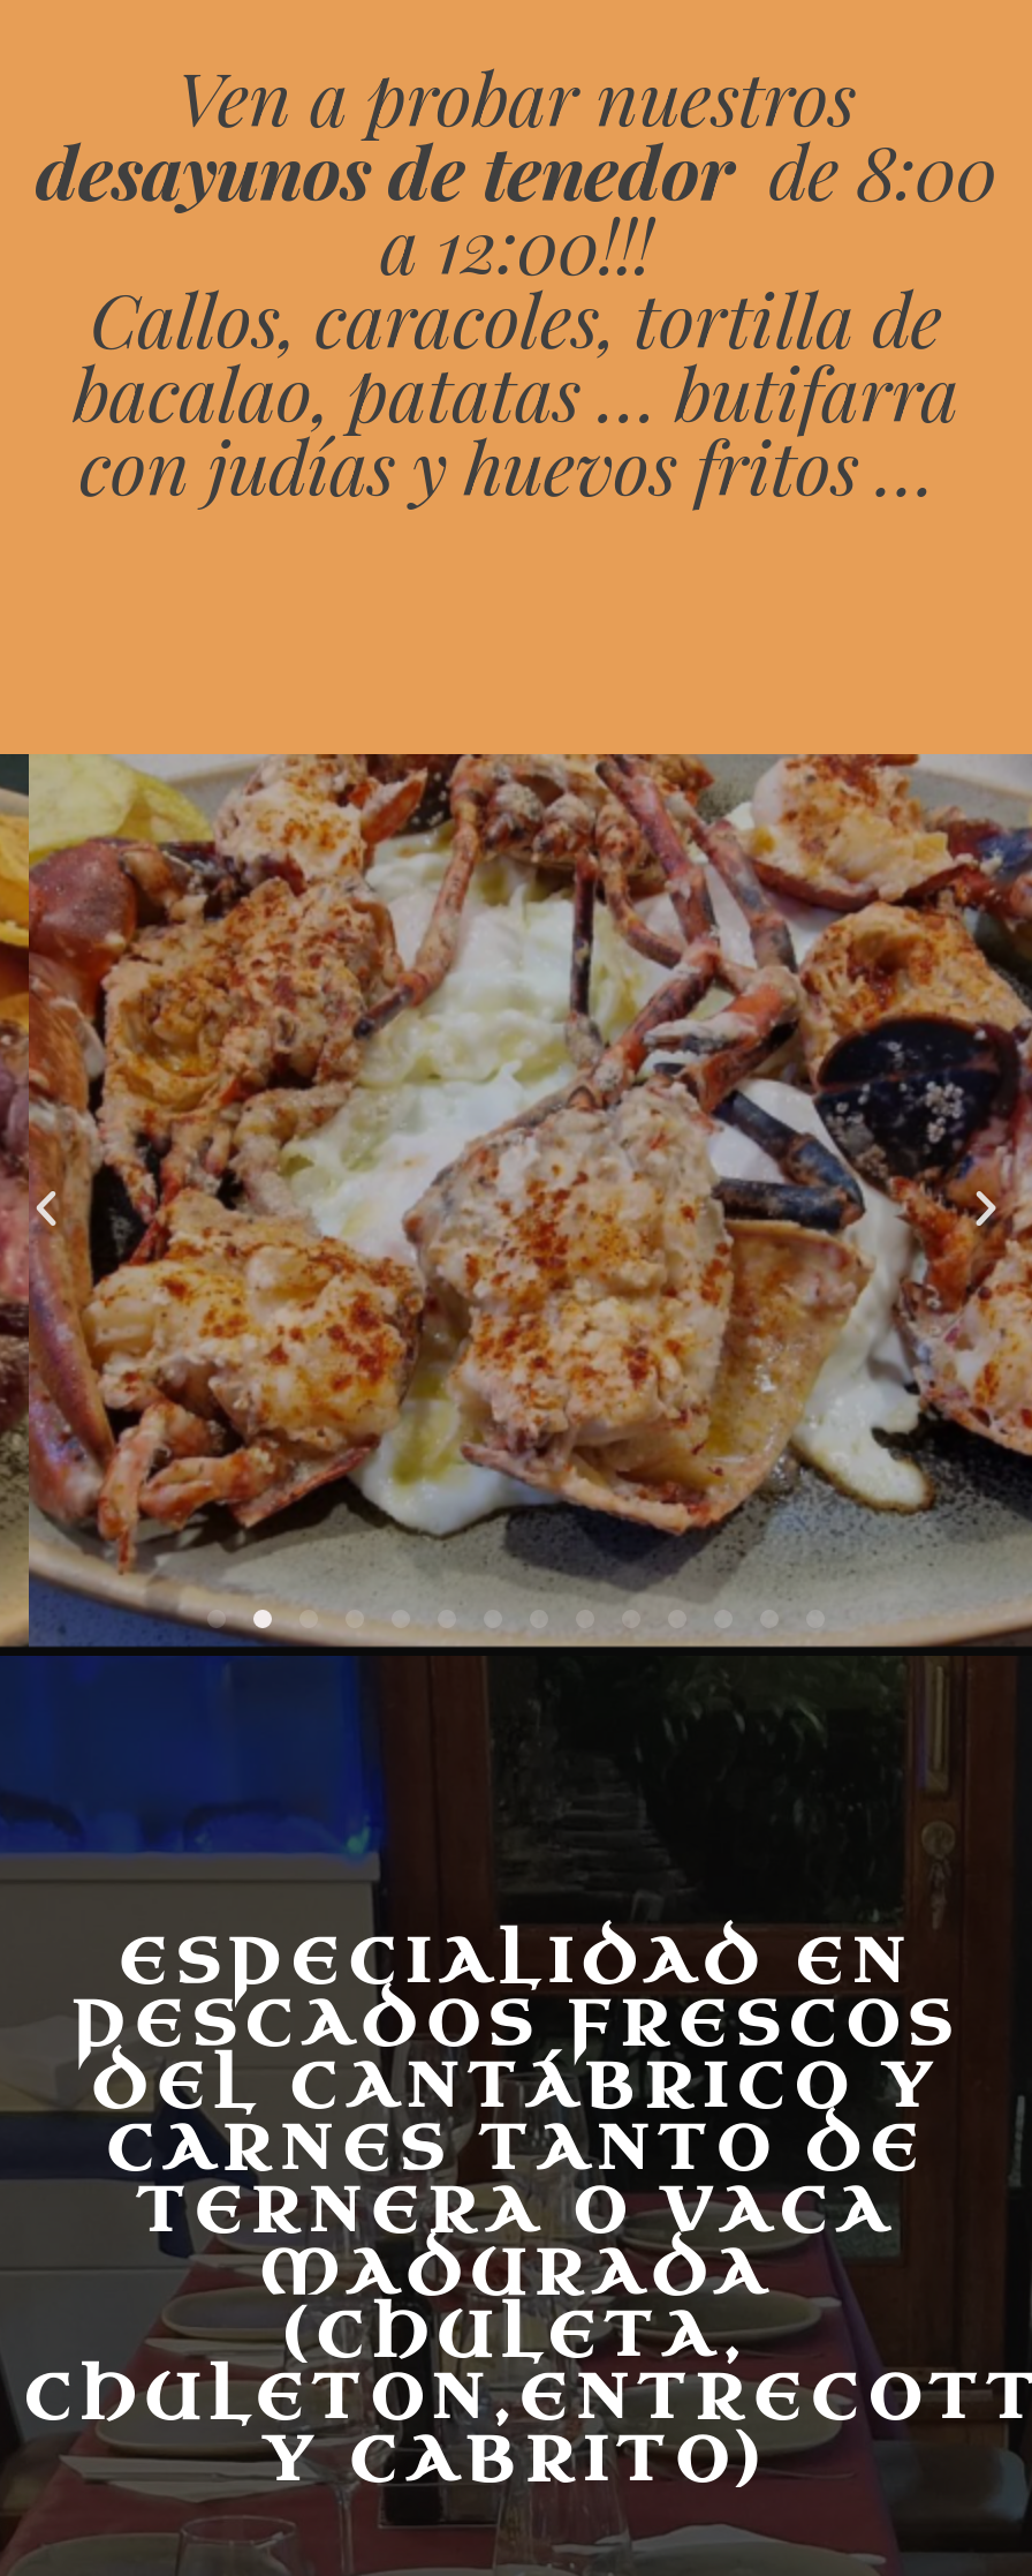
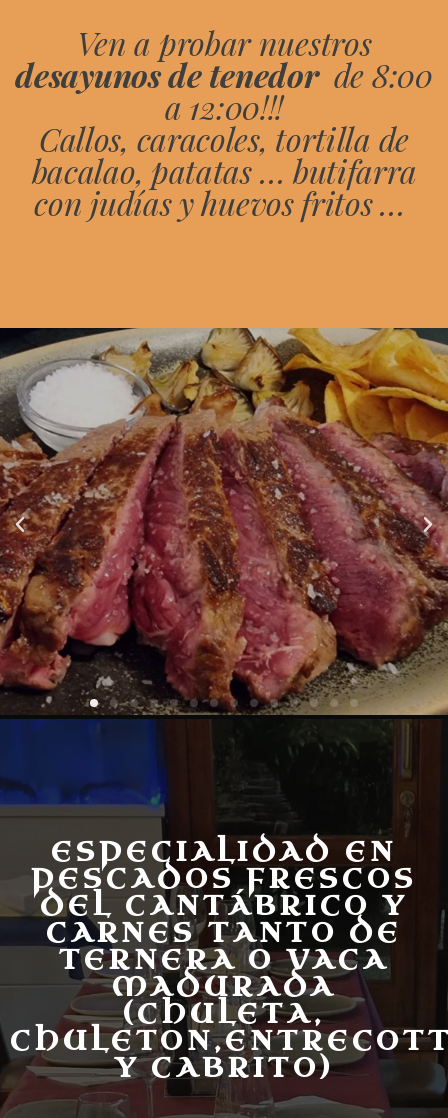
[7,752,1025,1647] [image] -> [3,327,445,716] [image]

